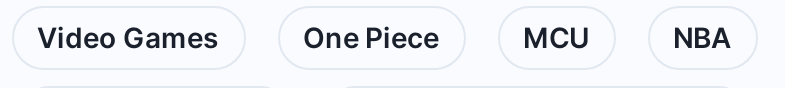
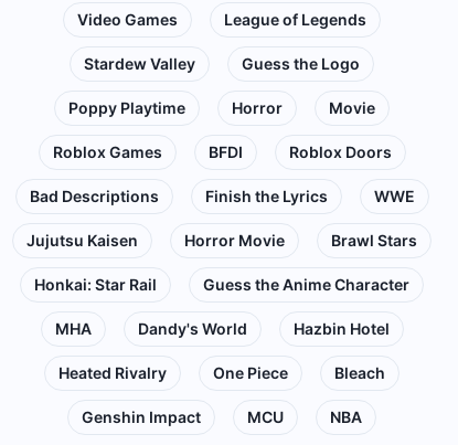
none -> [26,10,417,382] League of Legends | Stardew Valley | Guess the Logo | Poppy Playtime | Horror | Movie | Roblox Games | BFDI | Roblox Doors | Bad Descriptions | Finish the Lyrics | WWE | Jujutsu Kaisen | Horror Movie | Brawl Stars | Honkai: Star Rail | Guess the Anime Character | MHA | Dandy's World | Hazbin Hotel | Heated Rivalry
none -> [82,363,385,426] Bleach | Genshin Impact

